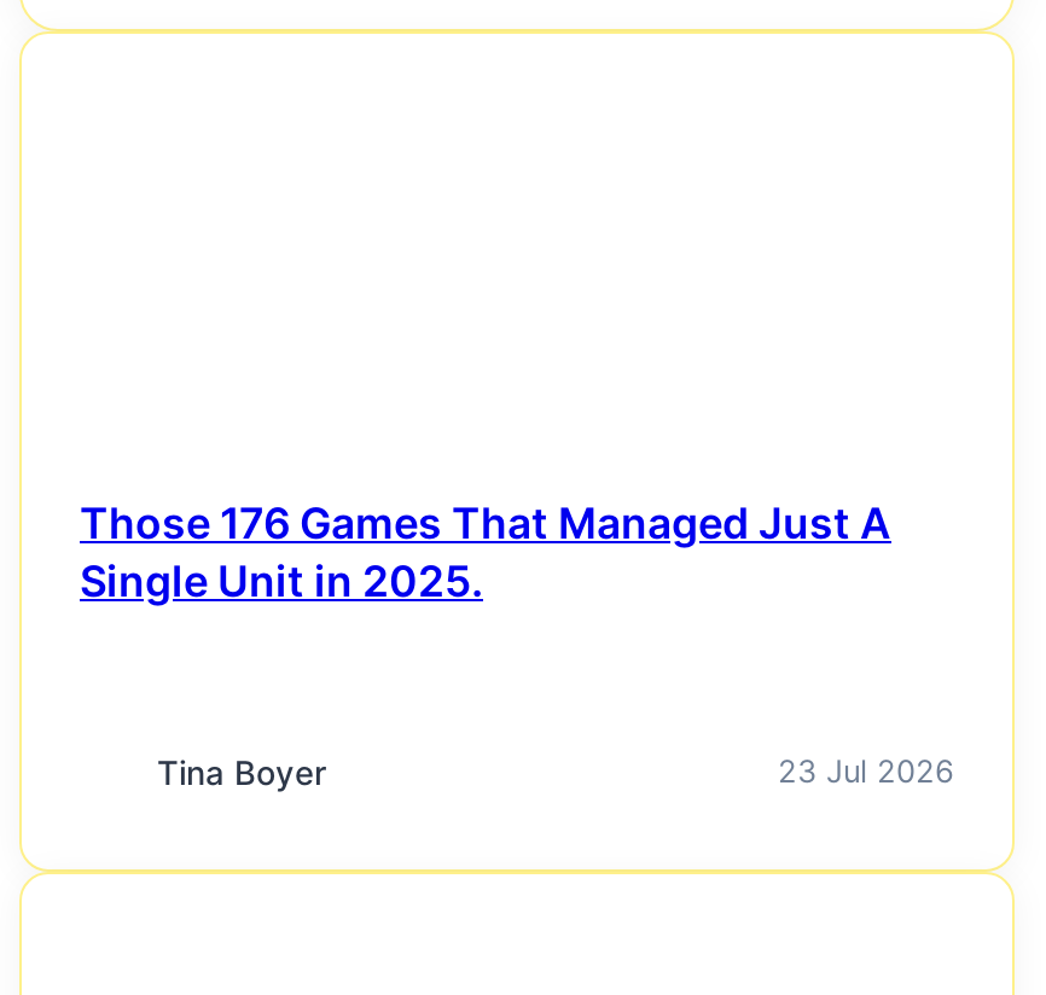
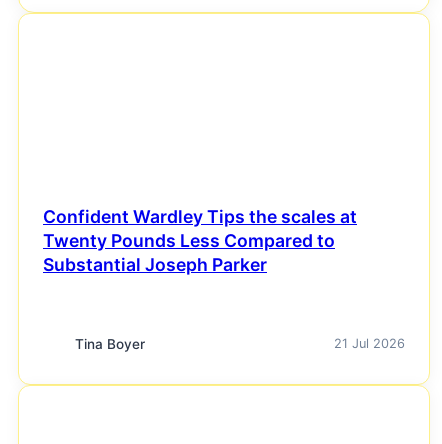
[80,498,891,607] Those 176 Games That Managed Just A | Single Unit in 2025. -> [43,206,357,275] Confident Wardley Tips the scales at | Twenty Pounds Less Compared to | Substantial Joseph Parker
[778,754,954,790] 23 Jul 2026 -> [334,336,405,351] 21 Jul 2026

